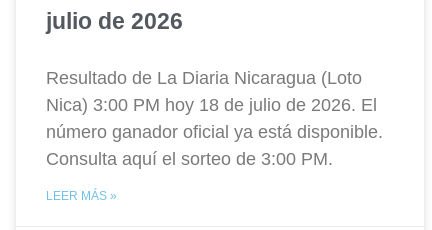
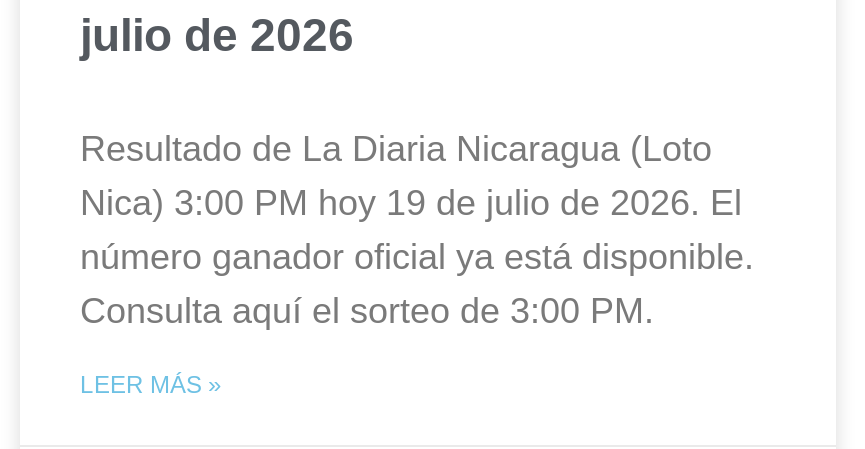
[46,95,377,115] Nica) 3:00 PM hoy 18 de julio de 2026. El -> [80,183,742,223] Nica) 3:00 PM hoy 19 de julio de 2026. El

